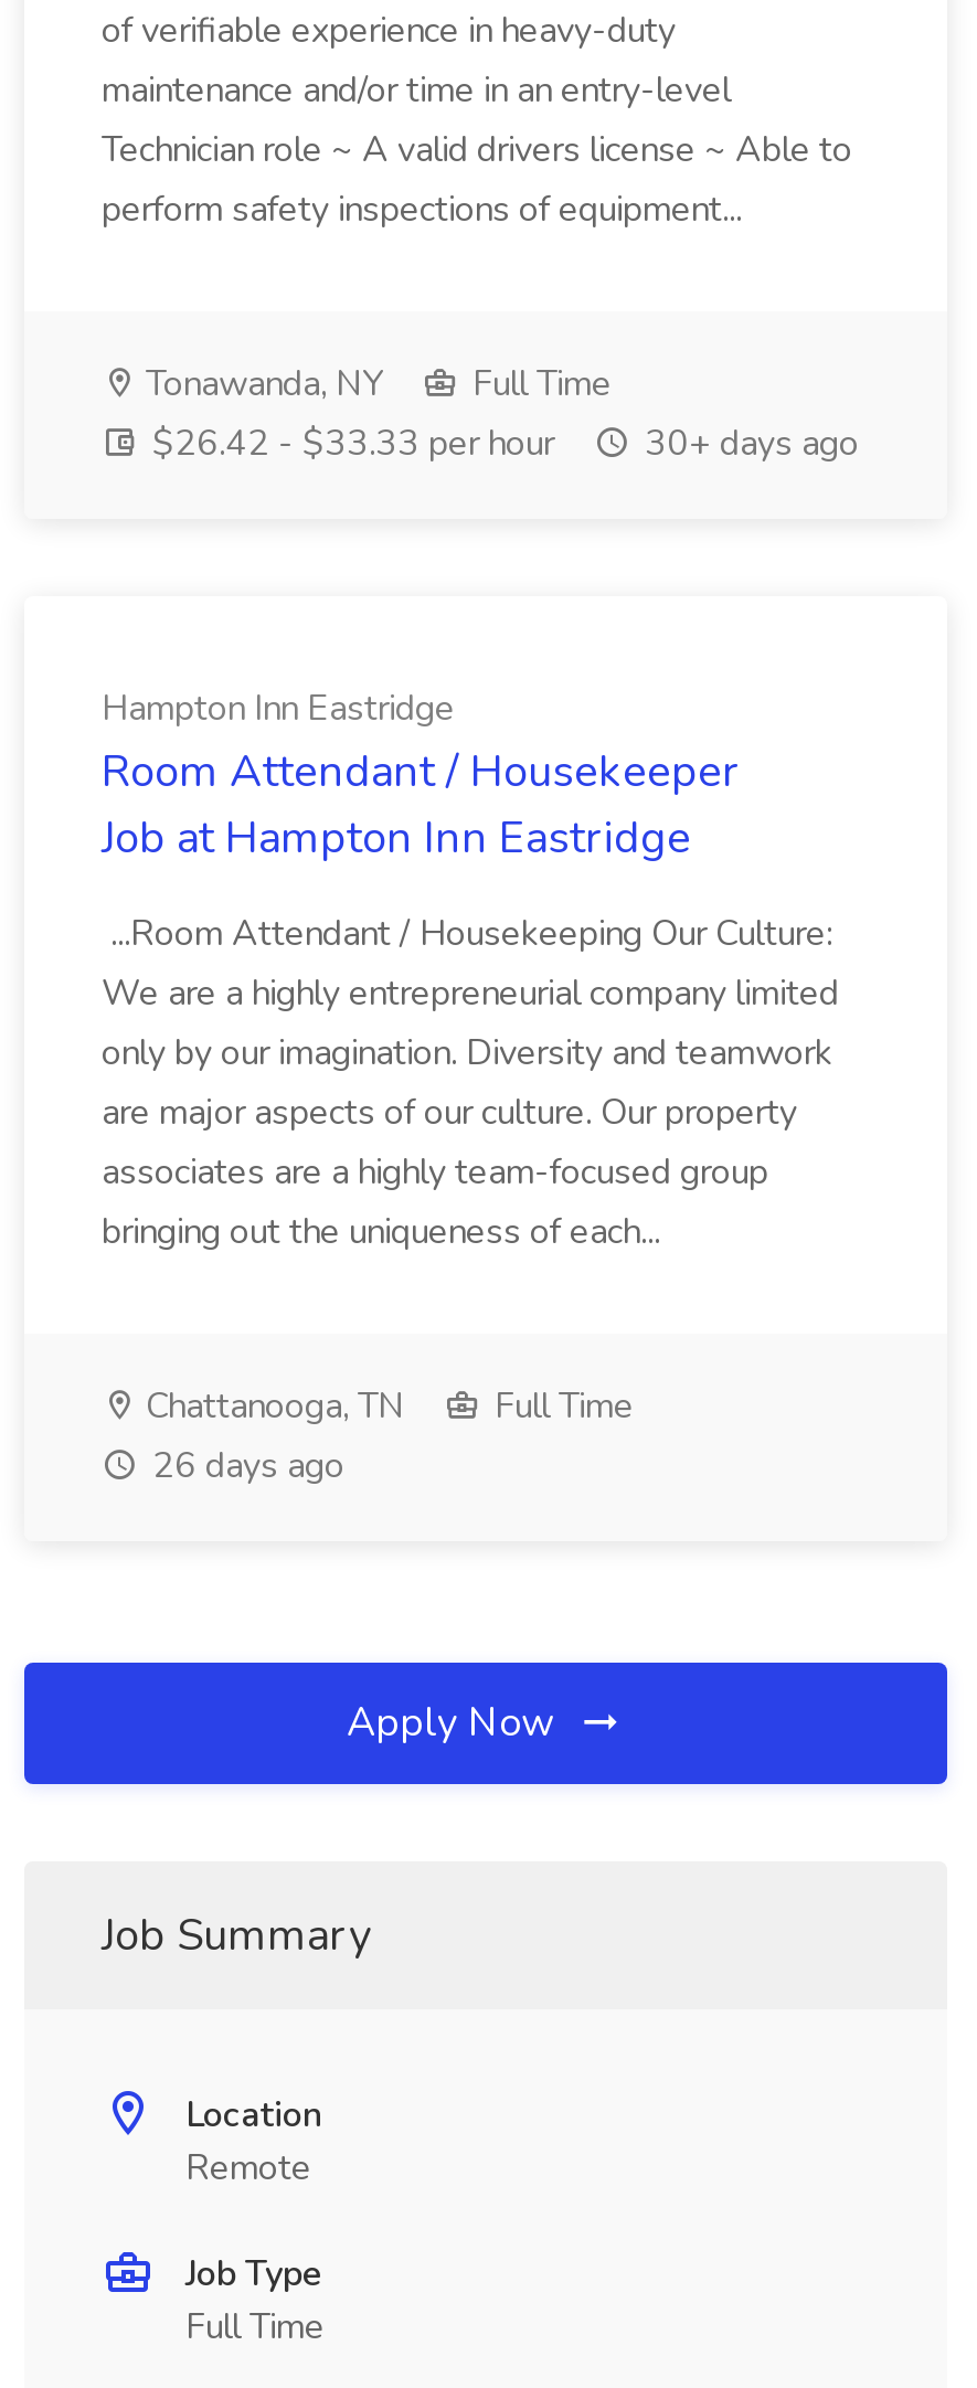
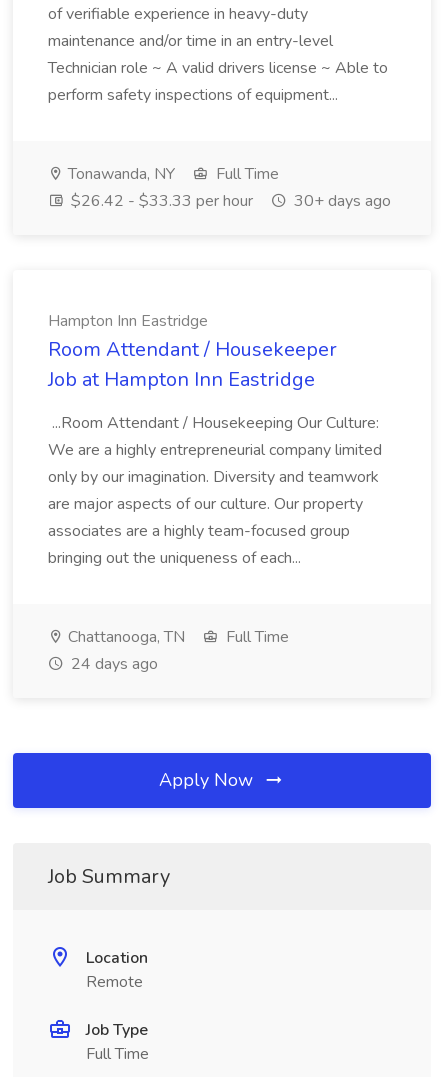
[144,1442,344,1490] 26 days ago -> [67,653,158,675] 24 days ago

